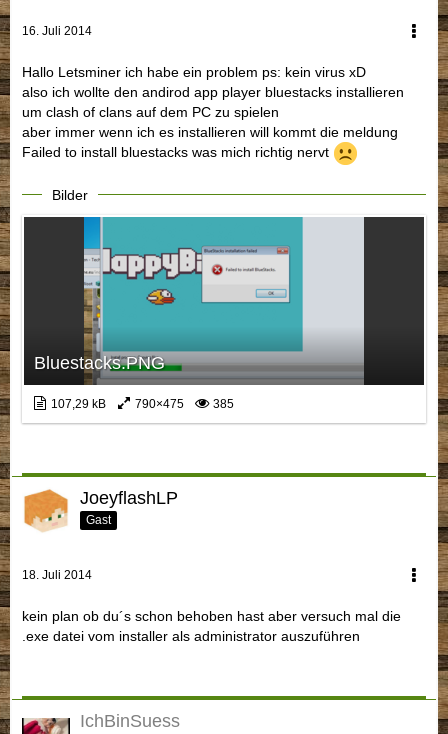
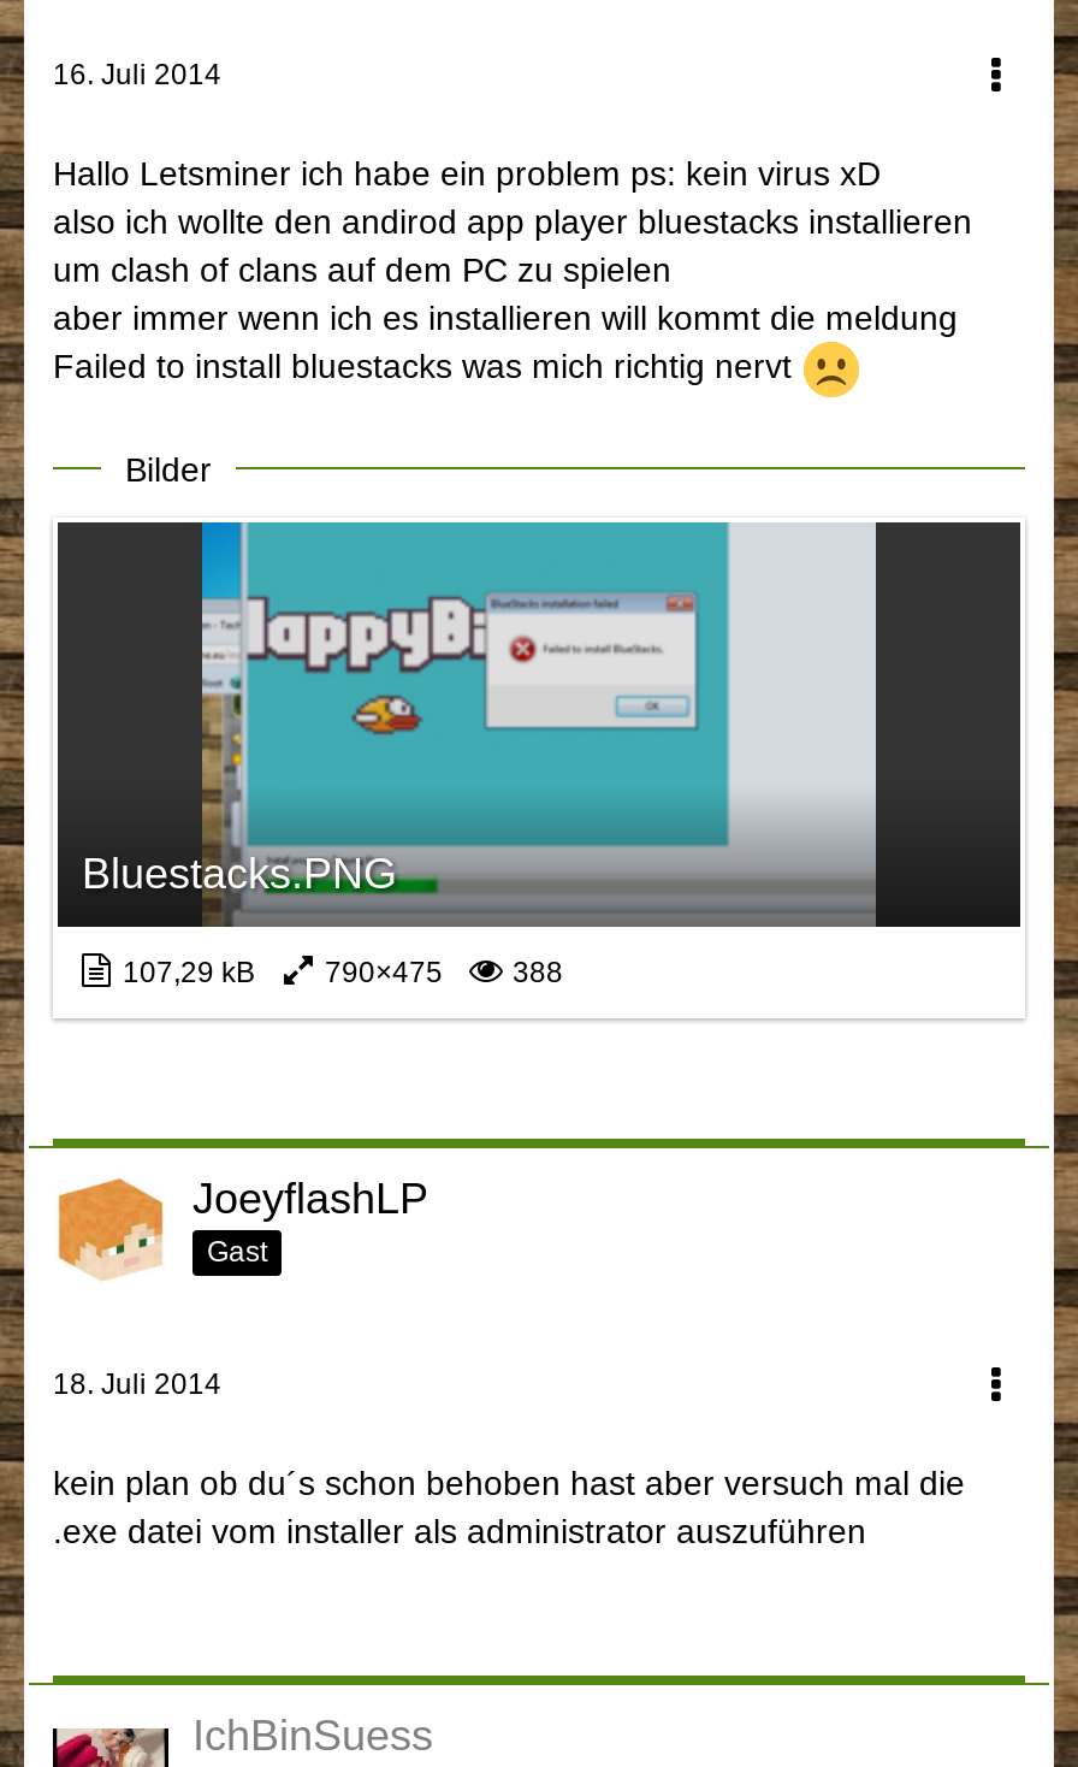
[48,397,234,411] 107,29 kB 790×475 385 -> [115,955,563,988] 107,29 kB 790×475 388

